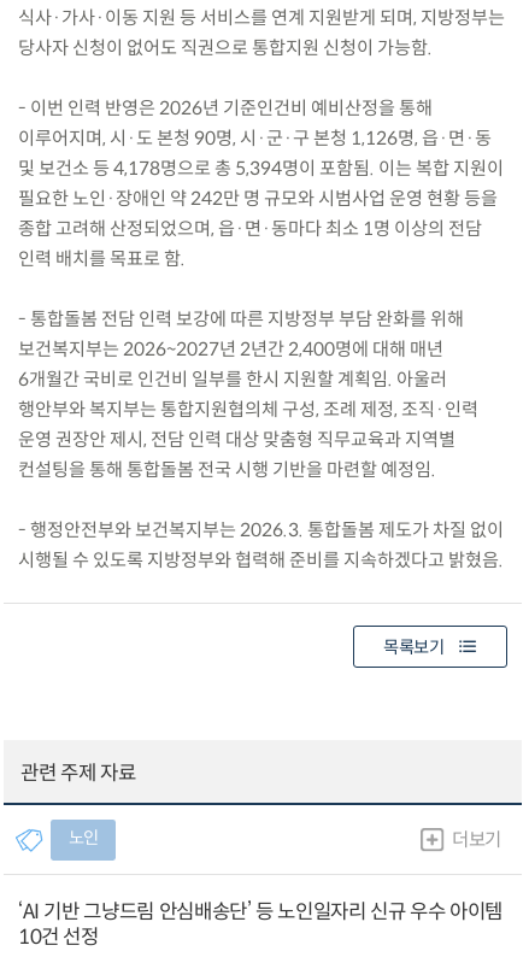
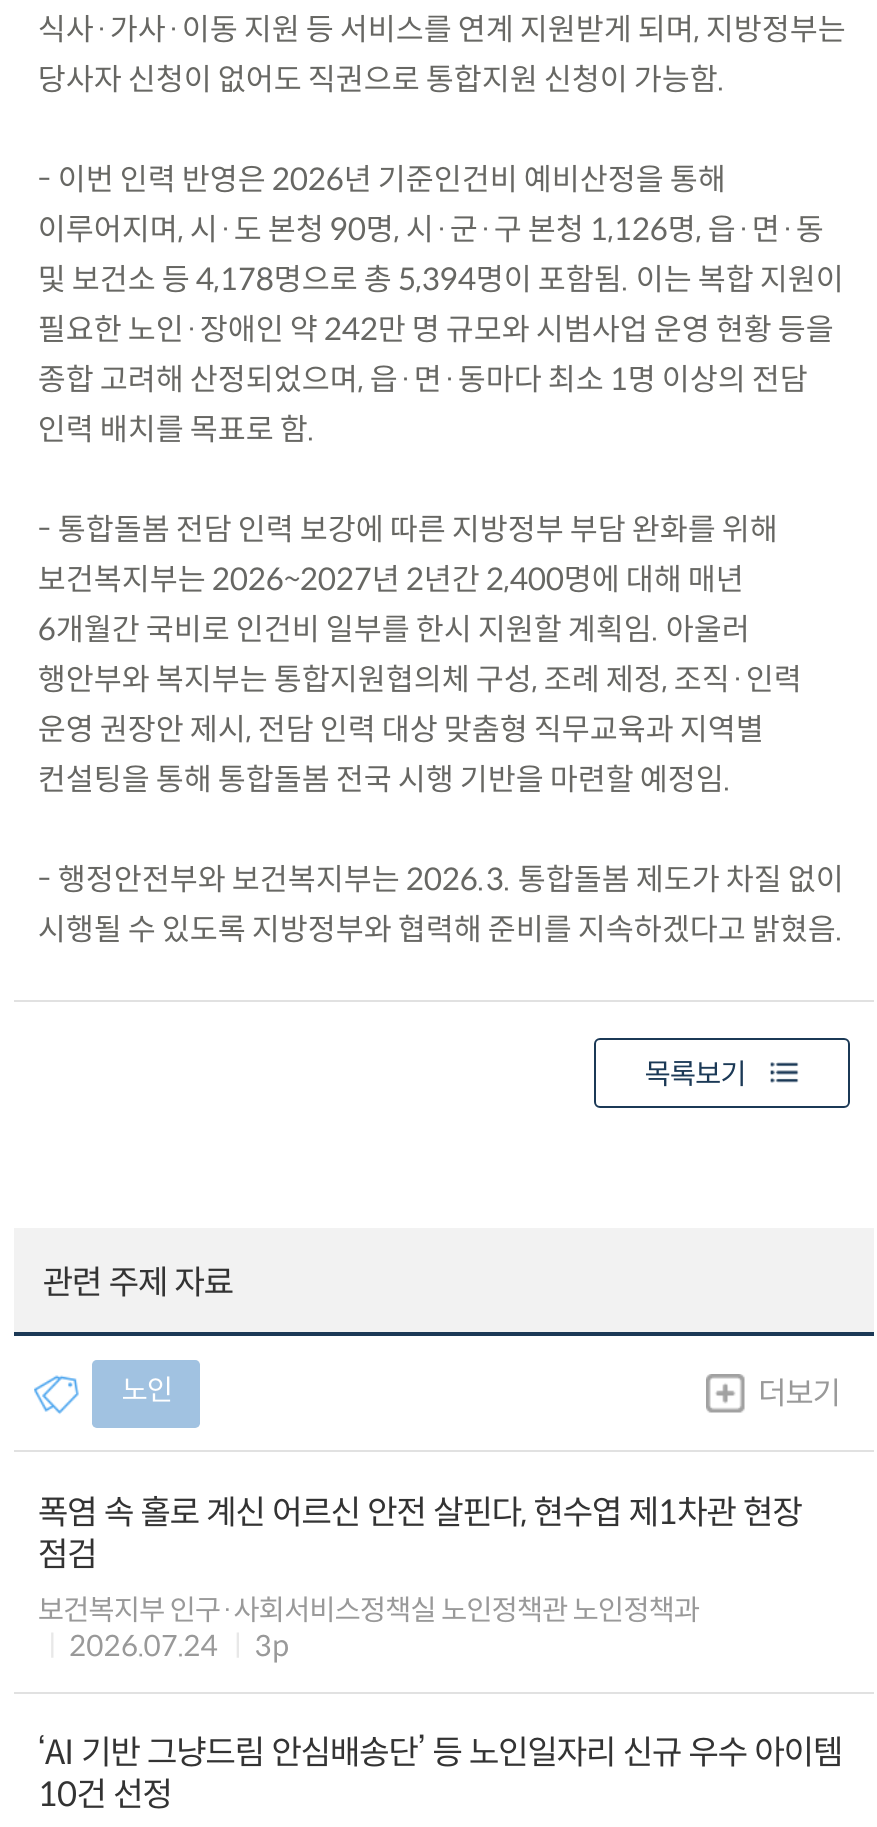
none -> [38,1491,801,1664] 폭염 속 홀로 계신 어르신 안전 살핀다, 현수엽 제1차관 현장 | 점검 | 보건복지부 인구·사회서비스정책실 노인정책관 노인정책과 | 2026.07.24 | 3p

